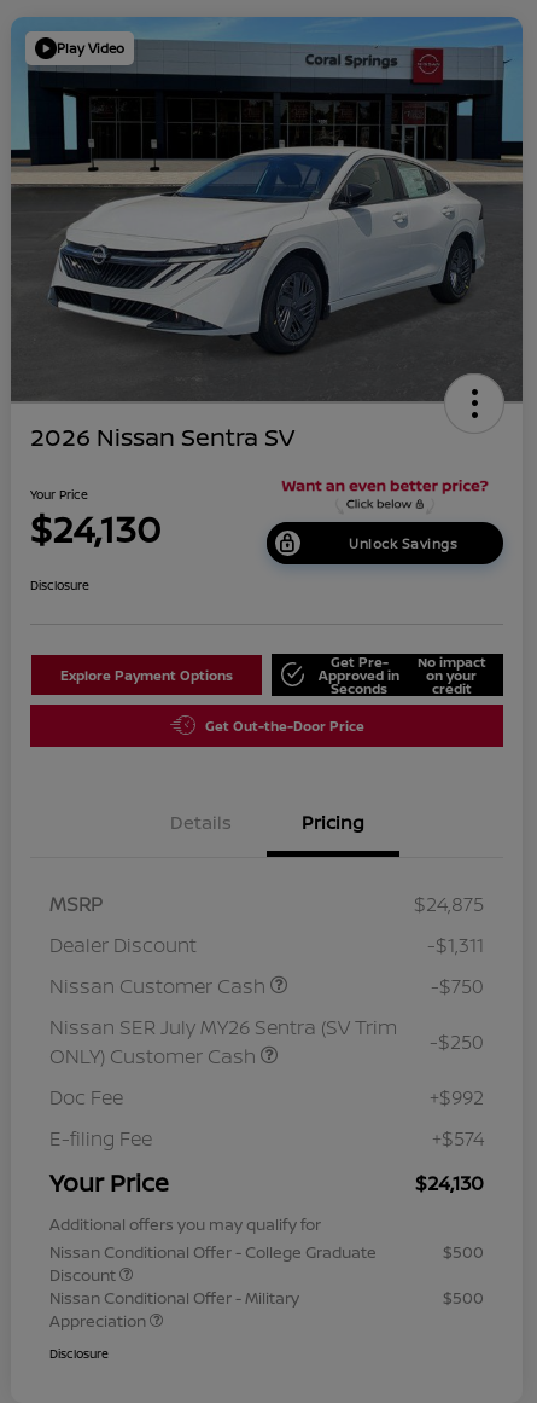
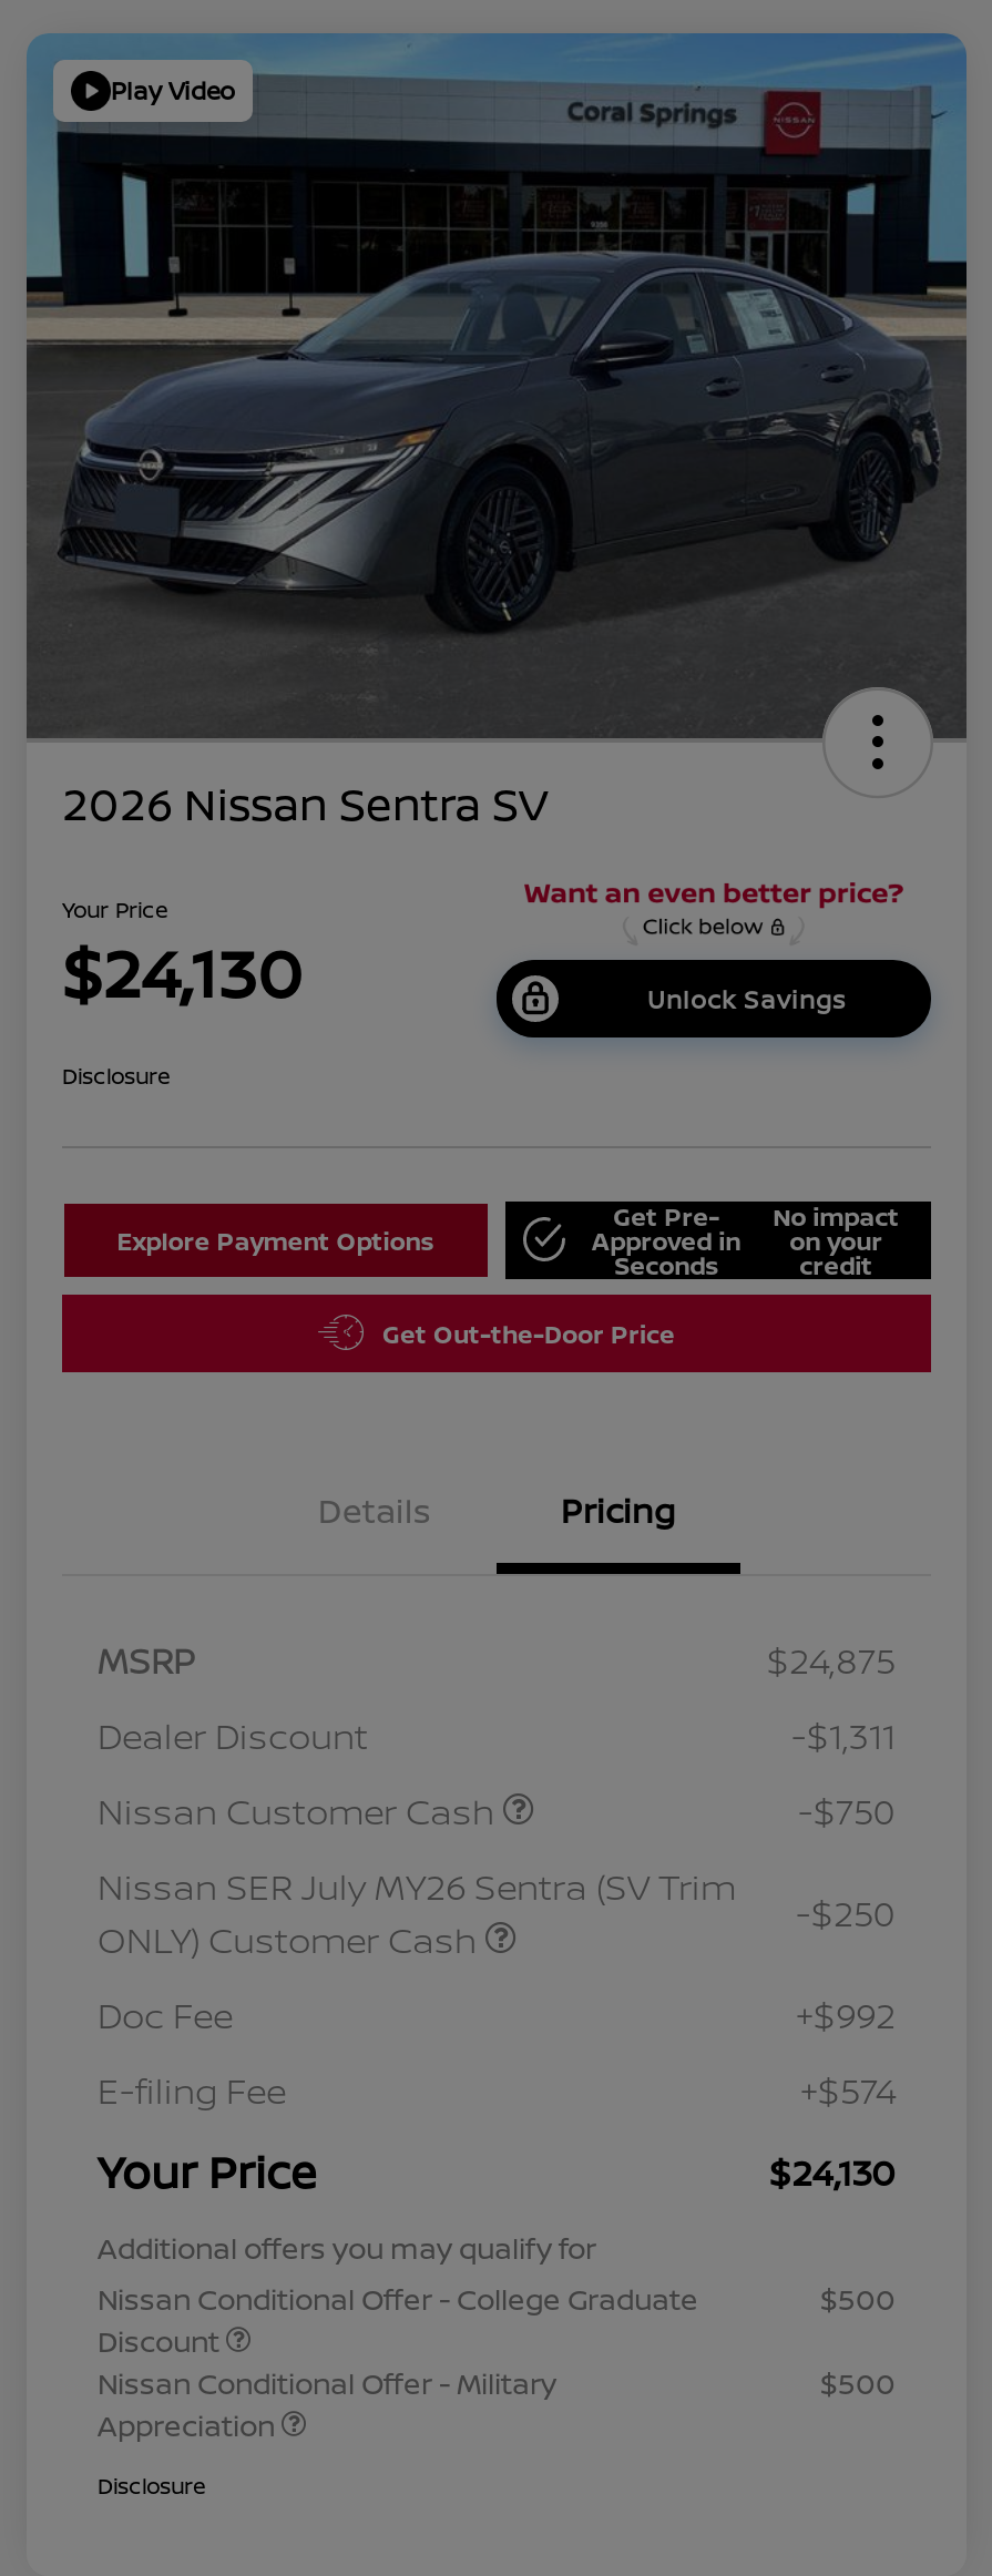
[29,135,506,356] [image] -> [58,248,940,654] [image]

